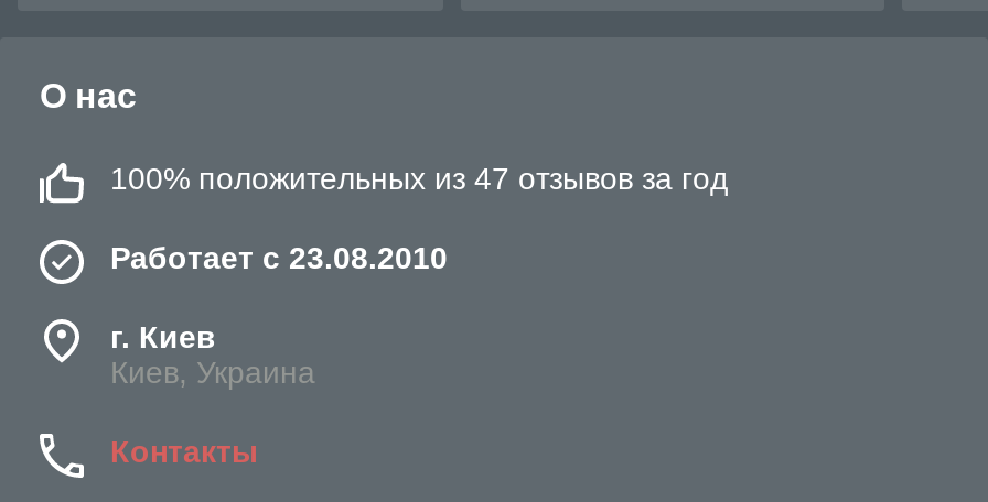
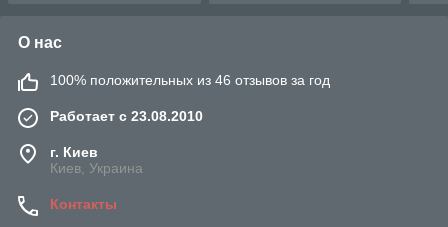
[110,160,728,196] 100% положительных из 47 отзывов за год -> [50,72,330,88] 100% положительных из 46 отзывов за год

